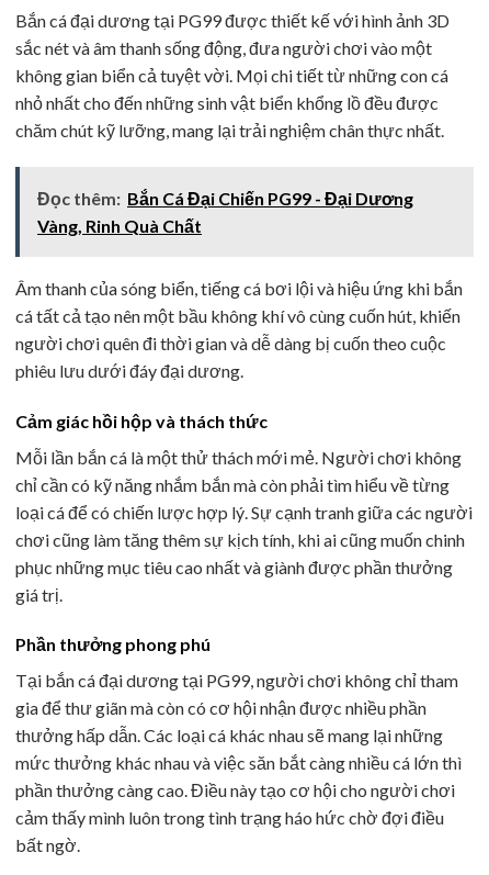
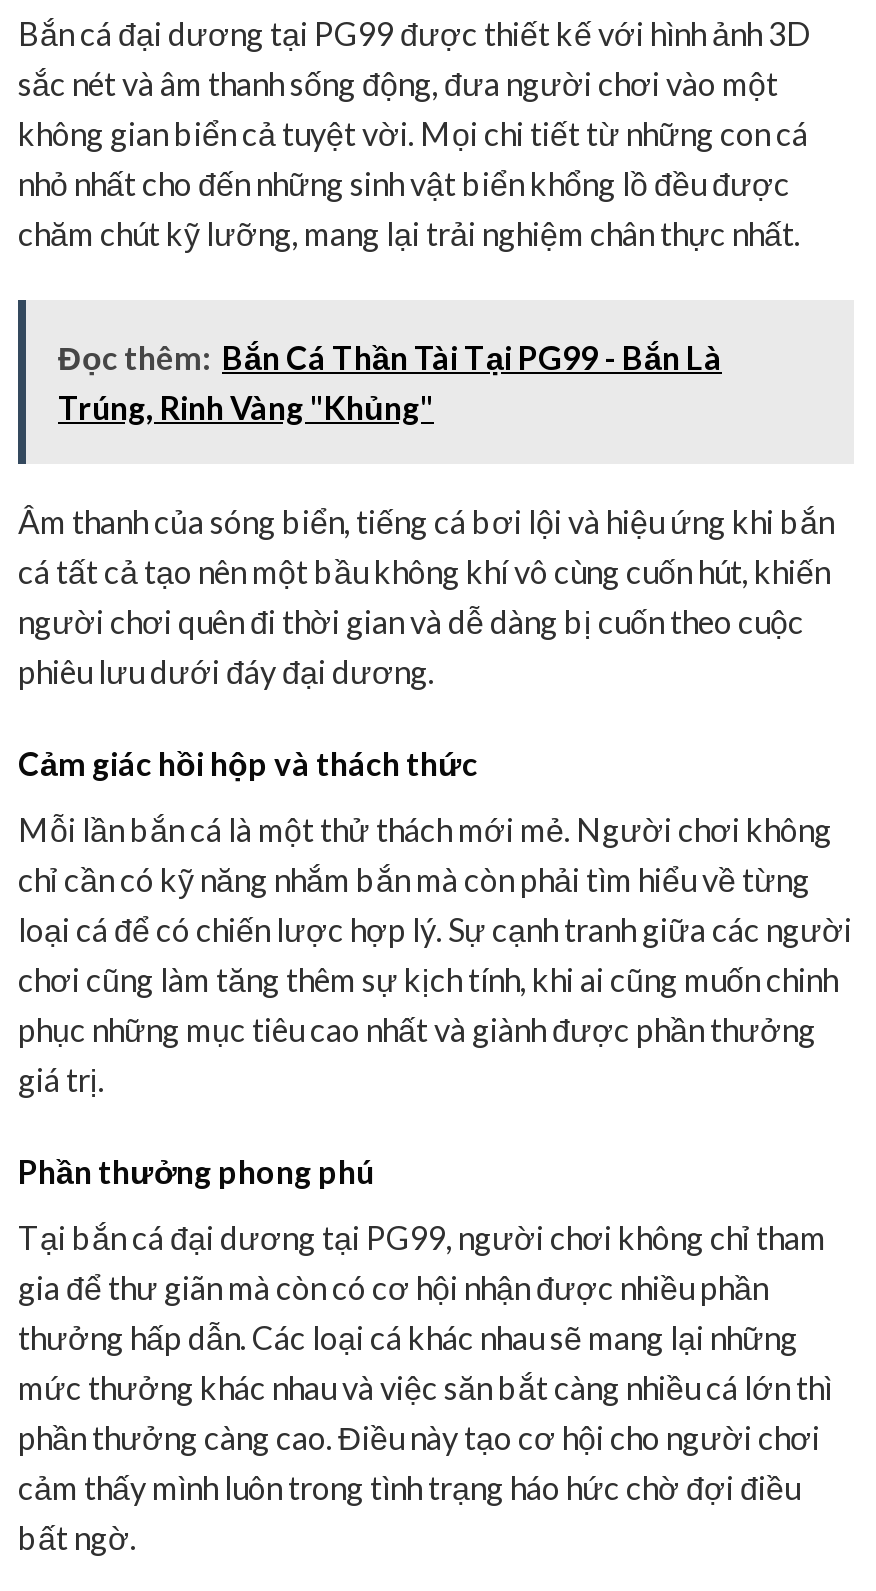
[37,188,413,236] Đọc thêm: Bắn Cá Đại Chiến PG99 - Đại Dương | Vàng, Rinh Quà Chất -> [58,338,722,426] Đọc thêm: Bắn Cá Thần Tài Tại PG99 - Bắn Là | Trúng, Rinh Vàng "Khủng"

